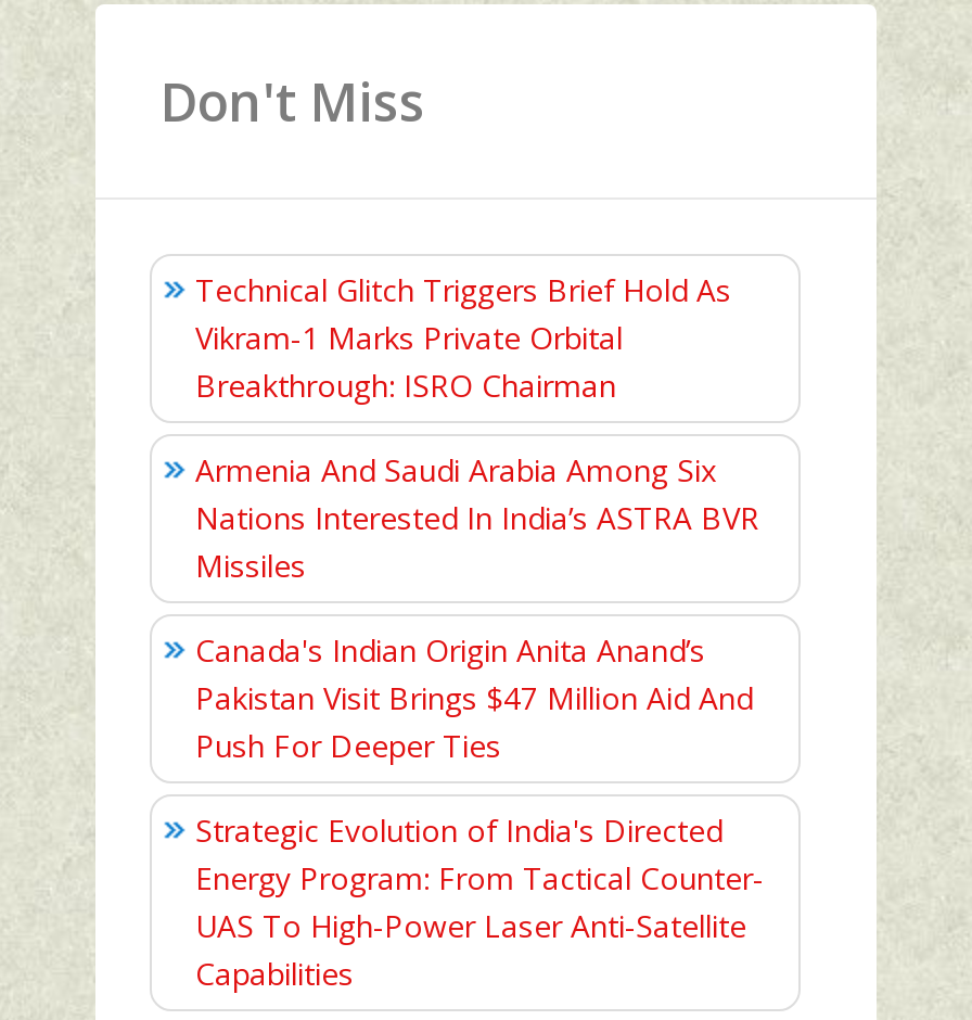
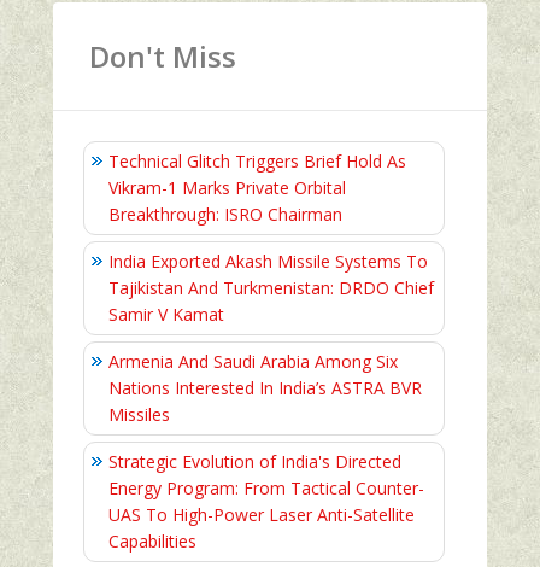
none -> [108,249,434,325] India Exported Akash Missile Systems To | Tajikistan And Turkmenistan: DRDO Chief | Samir V Kamat
moved [195,449,759,586] -> [108,350,422,426]: Armenia And Saudi Arabia Among Six | Nations Interested In India’s ASTRA BVR | Missiles
[195,629,753,766] Canada's Indian Origin Anita Anand’s | Pakistan Visit Brings $47 Million Aid And | Push For Deeper Ties -> none

